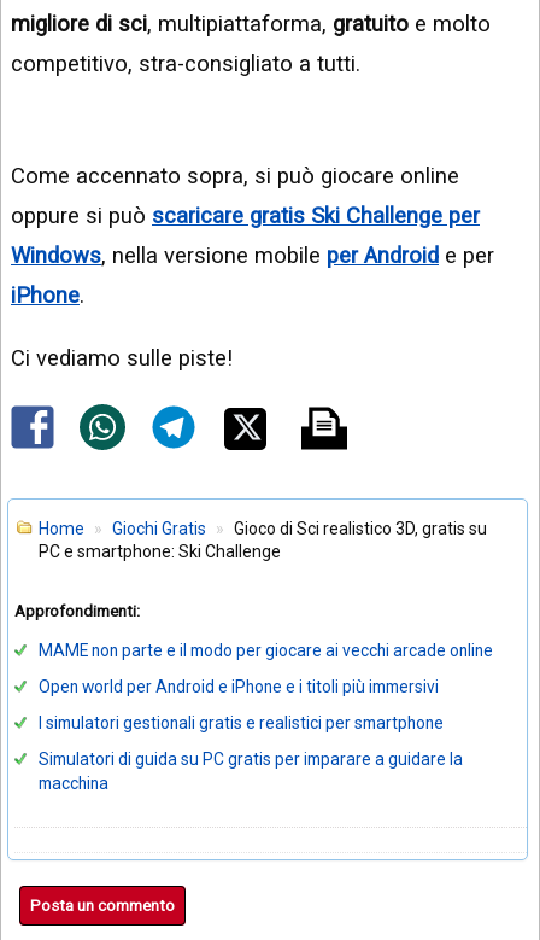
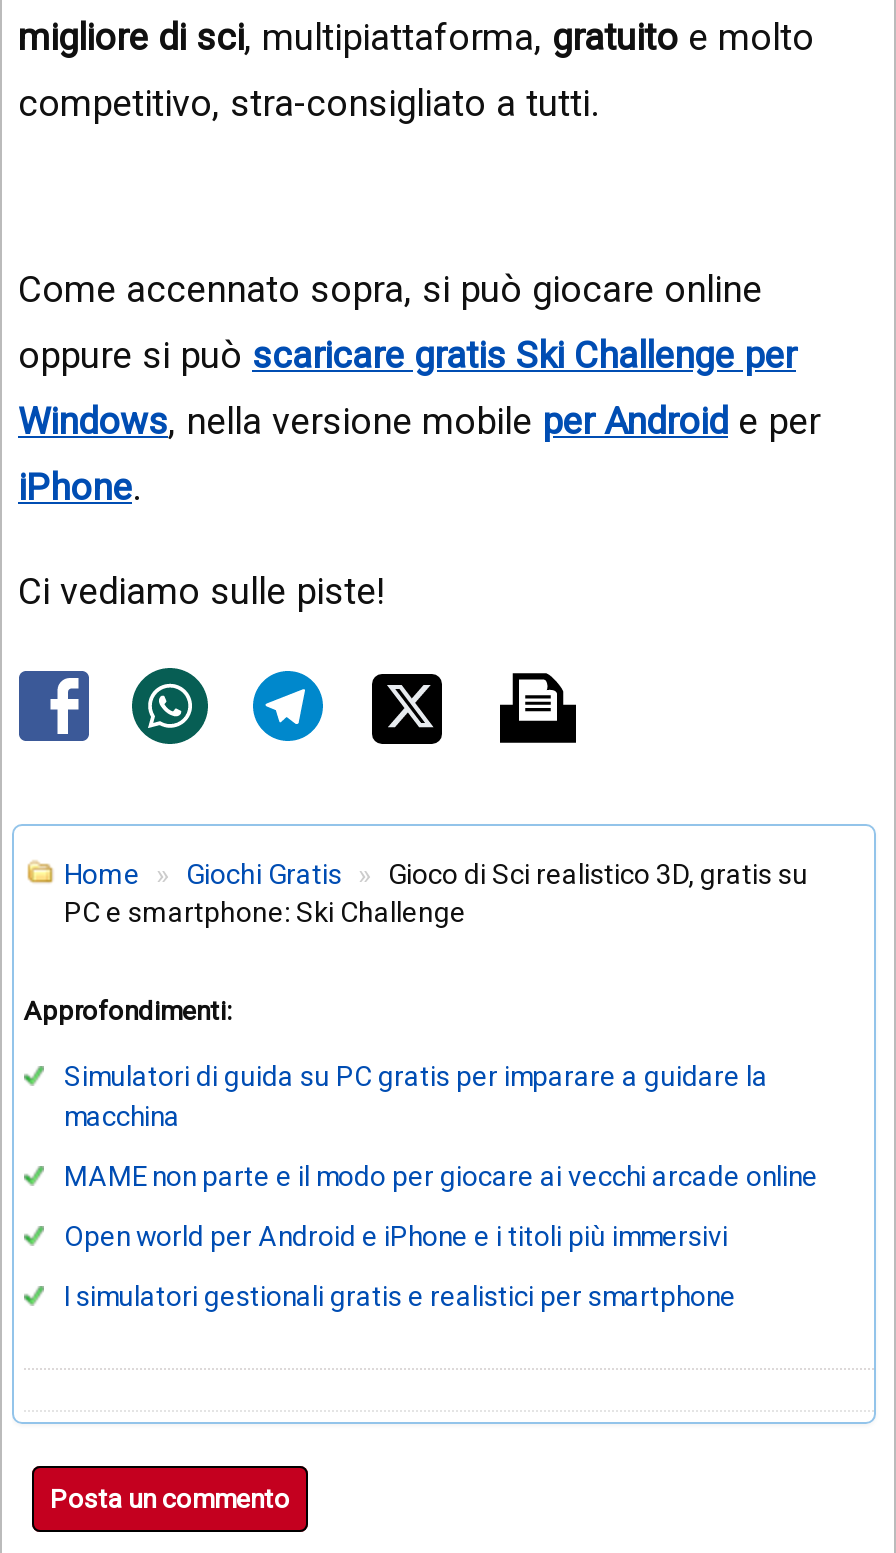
moved [39,641,493,733] -> [64,1160,818,1312]: MAME non parte e il modo per giocare ai vecchi arcade online | Open world per Android e iPhone e i titoli più immersivi | I simulatori gestionali gratis e realistici per smartphone
moved [39,749,463,793] -> [64,1060,768,1132]: Simulatori di guida su PC gratis per imparare a guidare la | macchina

